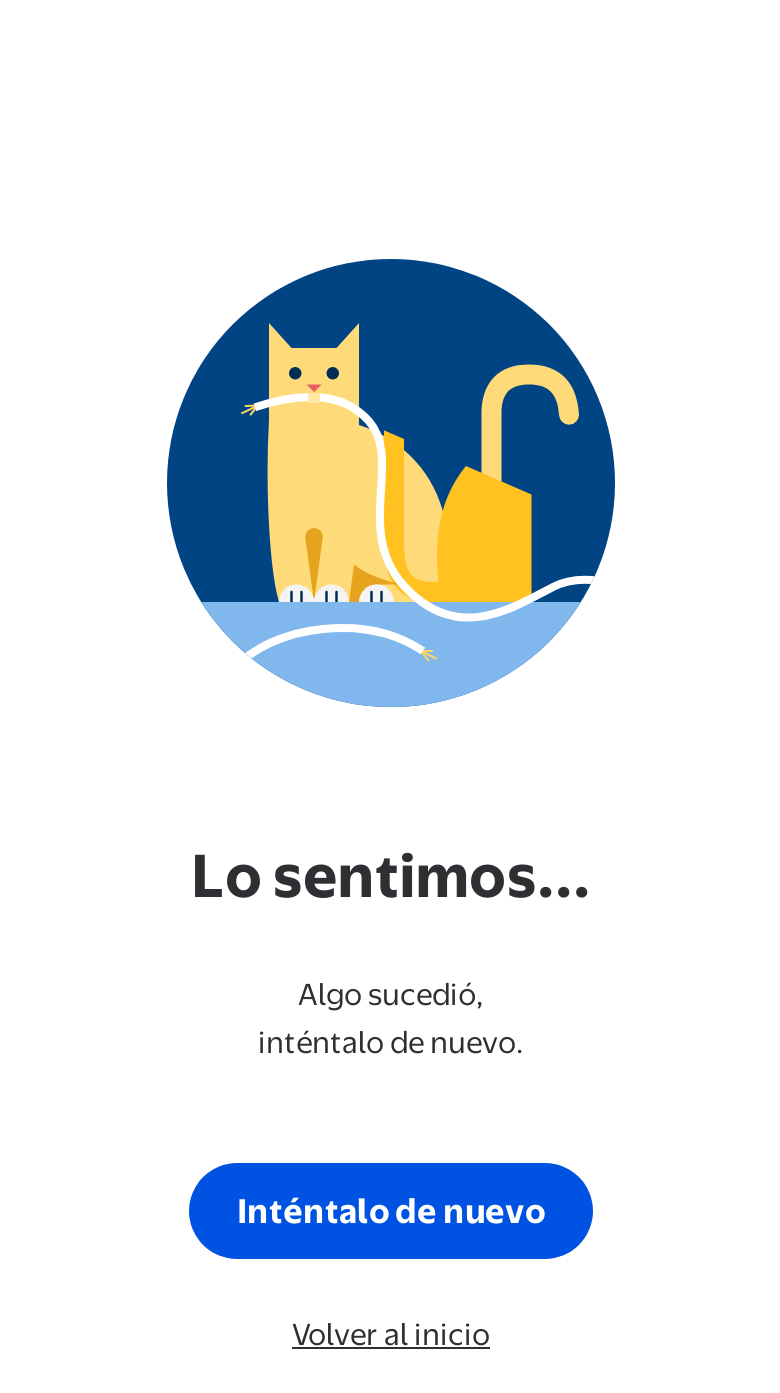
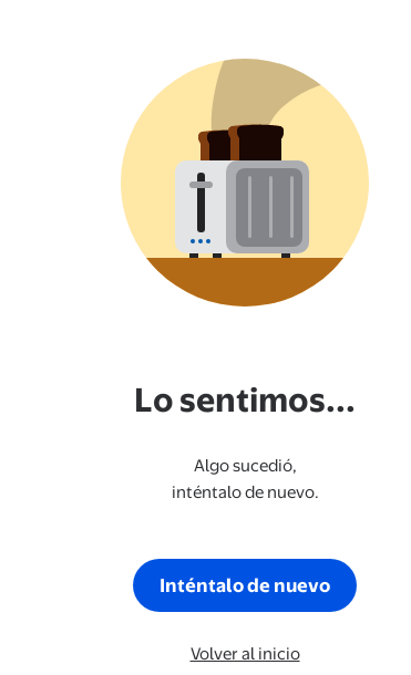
[165,257,617,709] [image] -> [121,59,369,308] [image]

